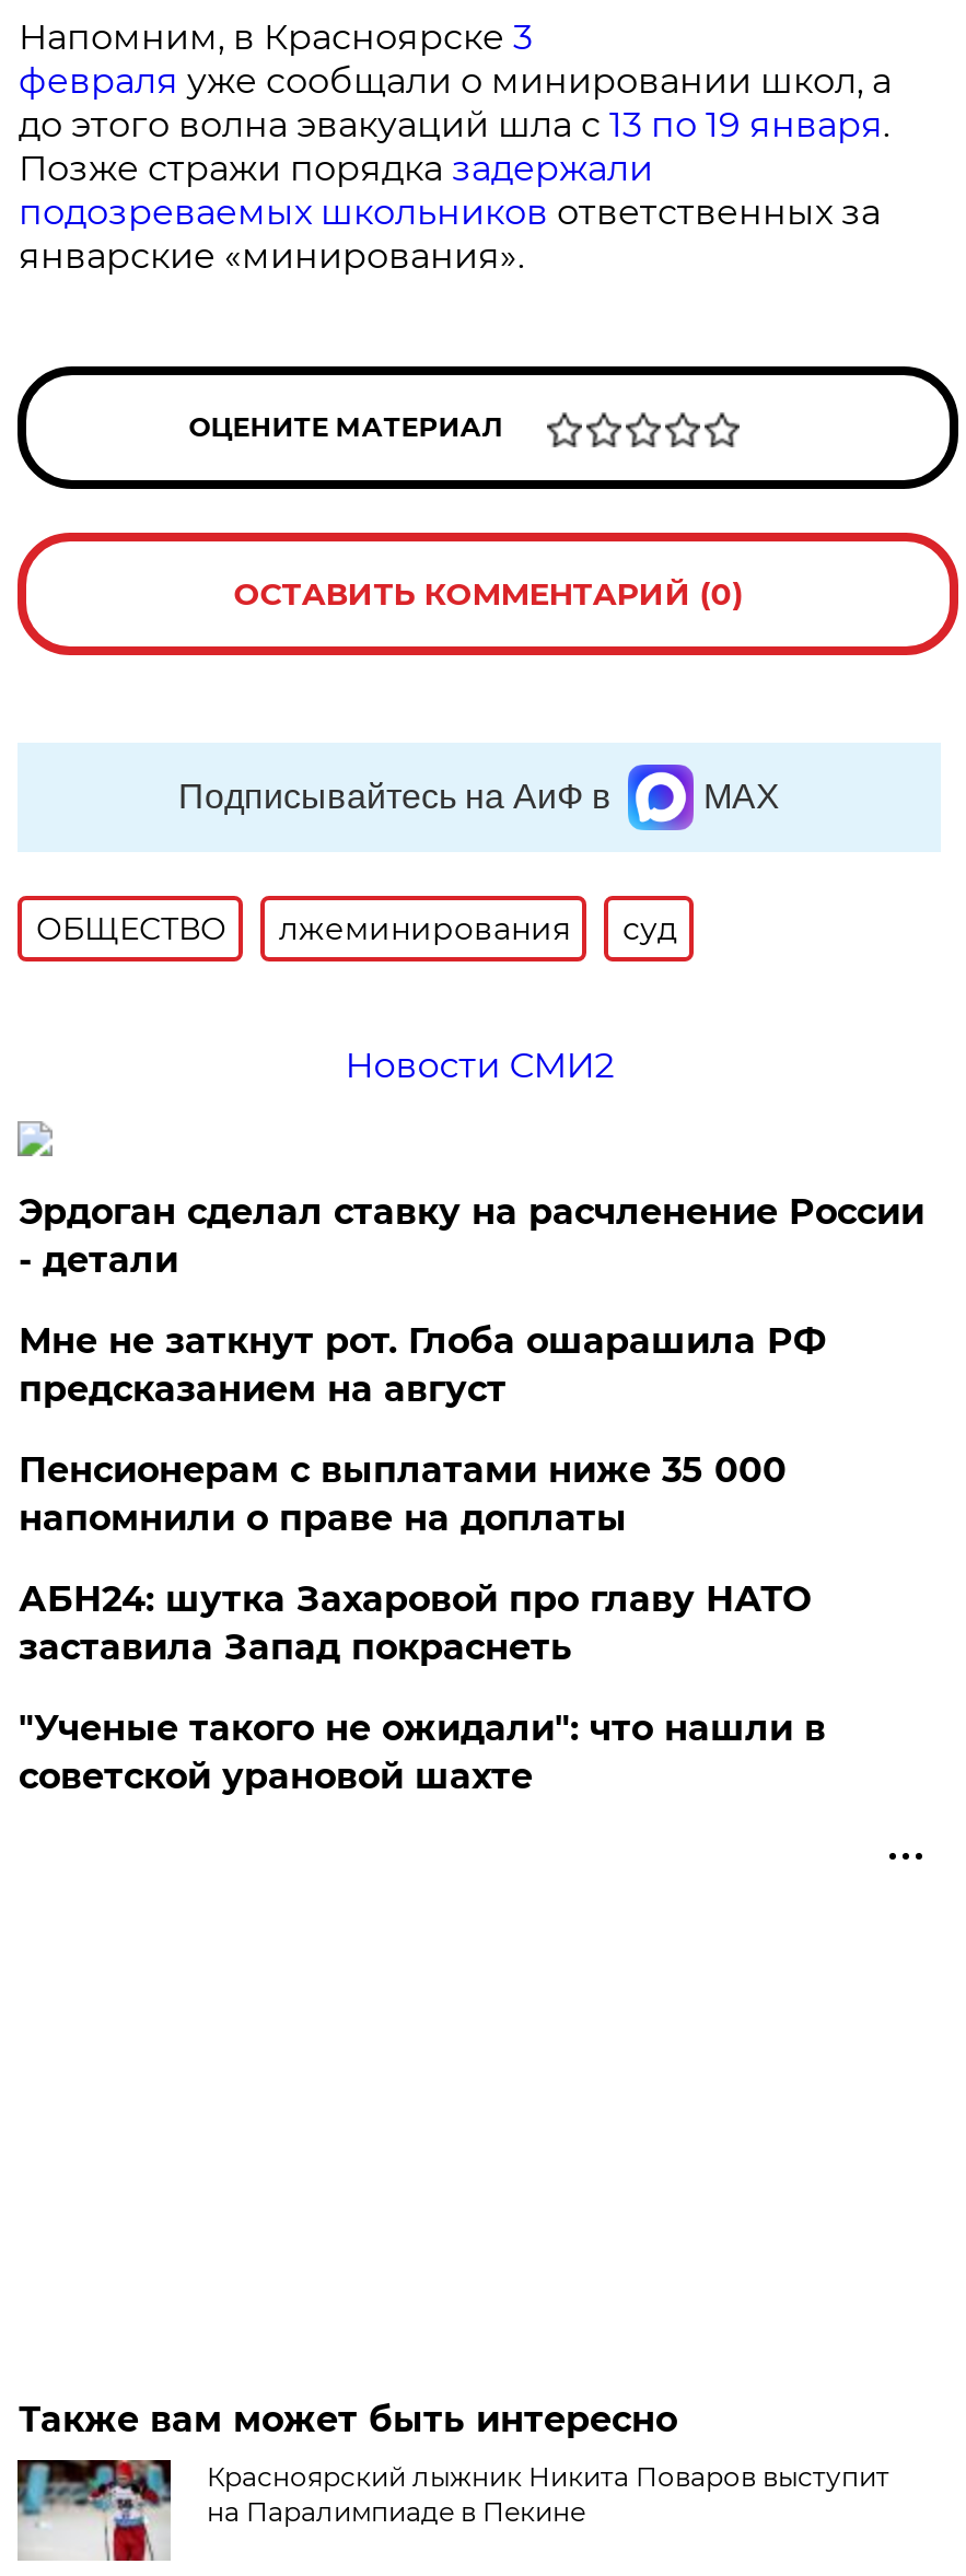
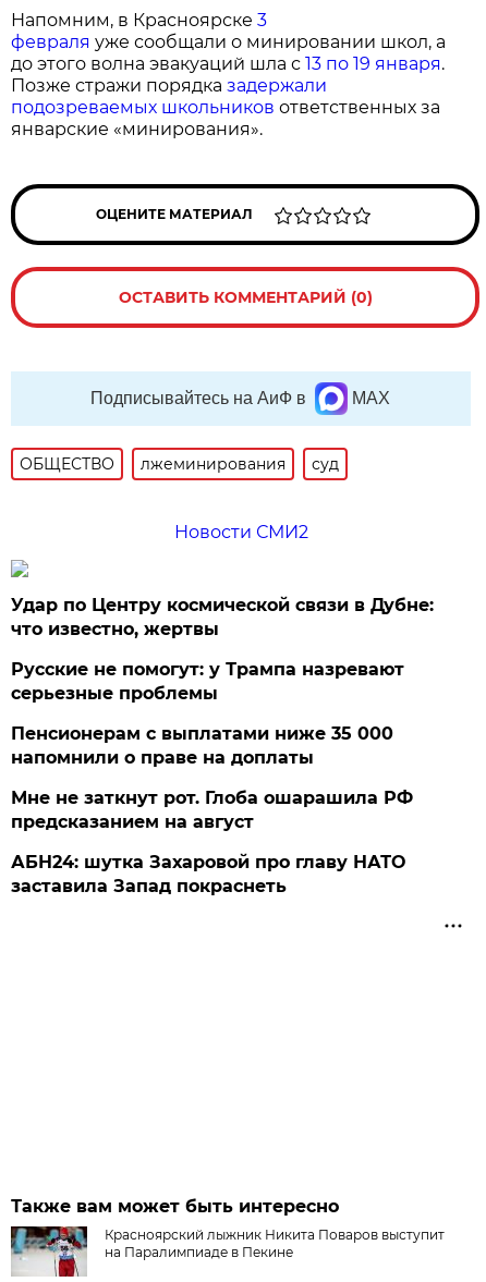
none -> [11,659,405,704] Русские не помогут: у Трампа назревают | серьезные проблемы
[18,1191,924,1281] Эрдоган сделал ставку на расчленение России | - детали -> [11,595,434,639] Удар по Центру космической связи в Дубне: | что известно, жертвы
moved [18,1320,826,1410] -> [11,787,413,832]: Мне не заткнут рот. Глоба ошарашила РФ | предсказанием на август
moved [18,1578,810,1668] -> [11,852,406,896]: АБН24: шутка Захаровой про главу НАТО | заставила Запад покраснеть
[18,1707,826,1797] "Ученые такого не ожидали": что нашли в | советской урановой шахте -> none

